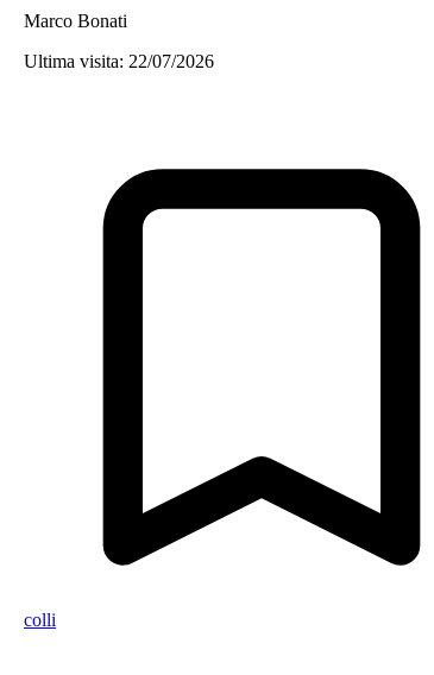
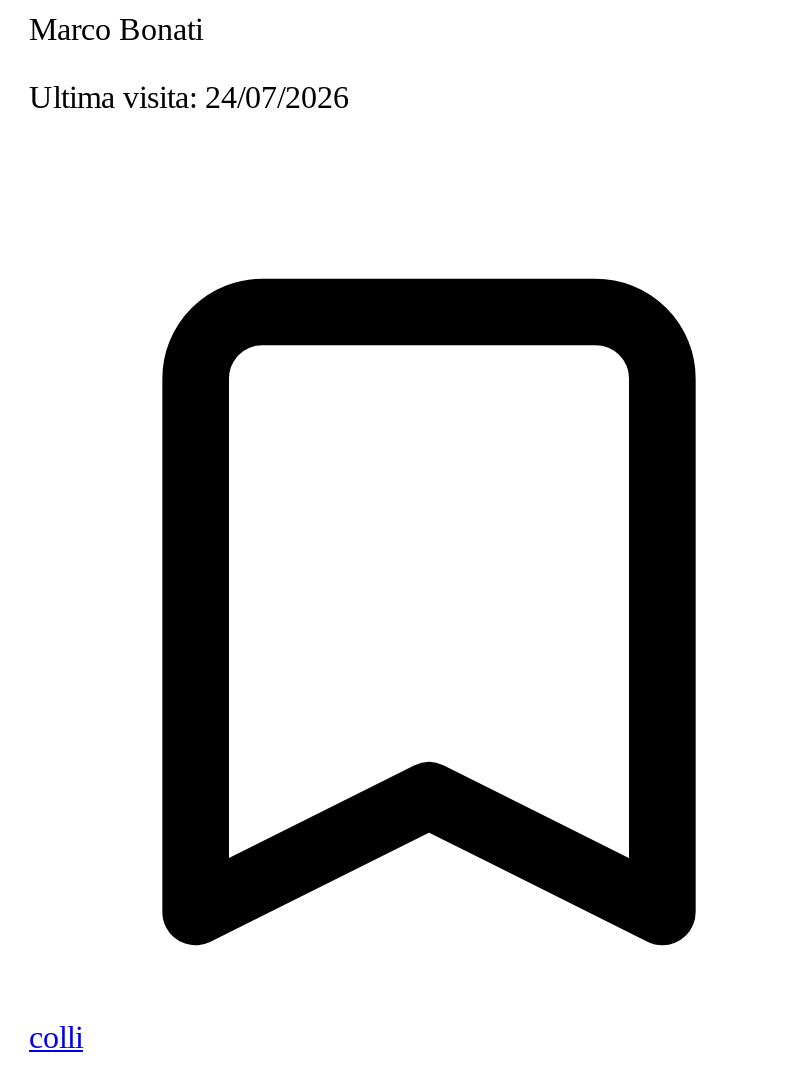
[24,51,214,71] Ultima visita: 22/07/2026 -> [29,80,349,114] Ultima visita: 24/07/2026

